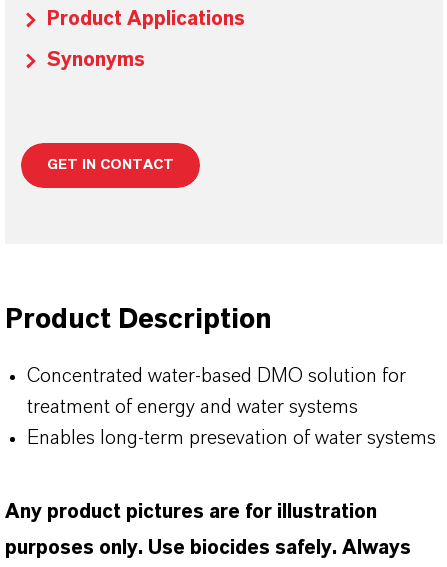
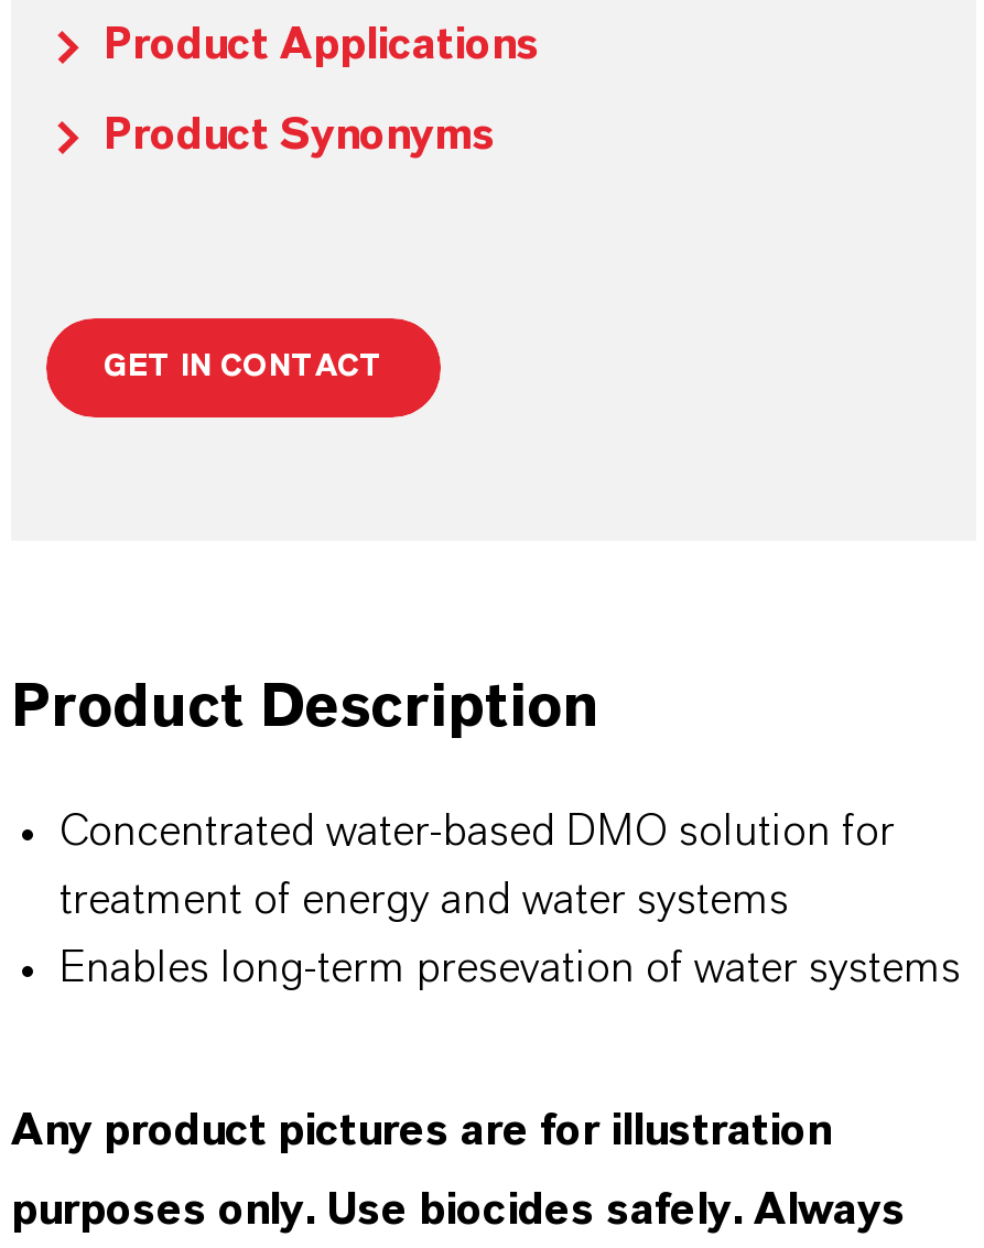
[47,50,145,70] Synonyms -> [104,113,496,158] Product Synonyms

